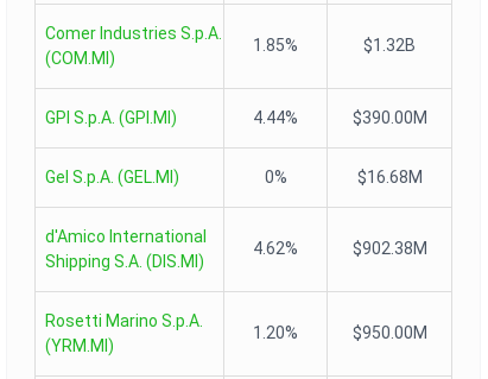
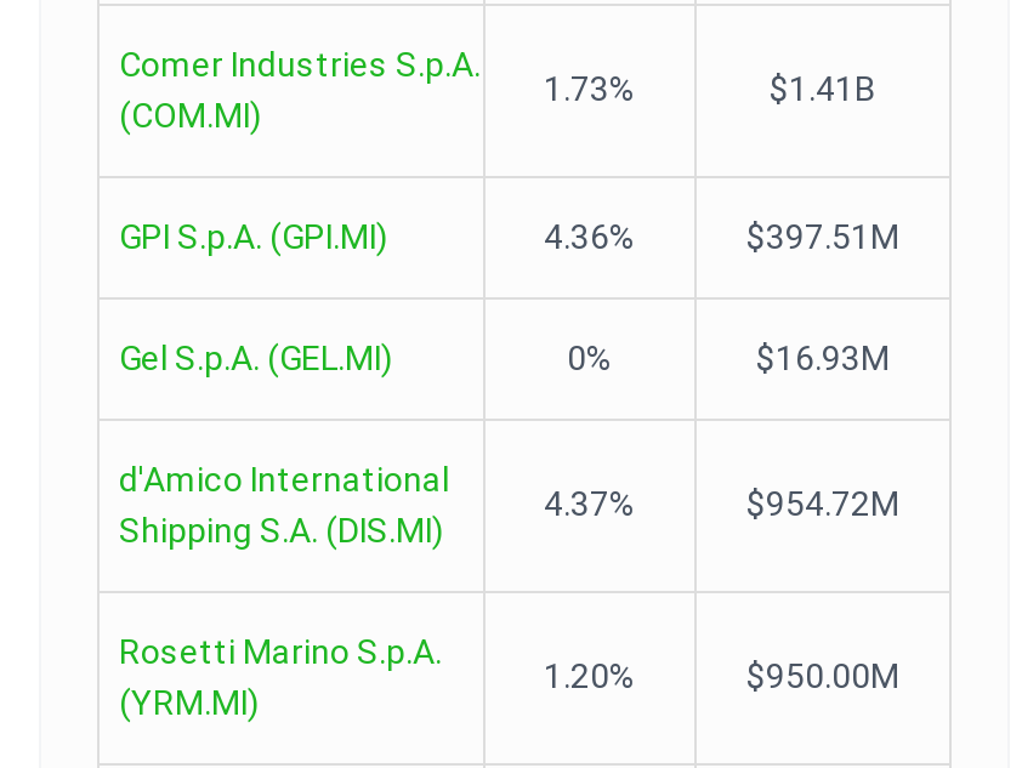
[253,36,416,55] 1.85% | $1.32B -> [544,69,876,108] 1.73% | $1.41B
[253,108,427,127] 4.44% | $390.00M -> [544,217,899,256] 4.36% | $397.51M
[357,168,422,187] $16.68M -> [756,339,890,377] $16.93M
[253,239,427,258] 4.62% | $902.38M -> [544,484,899,523] 4.37% | $954.72M

